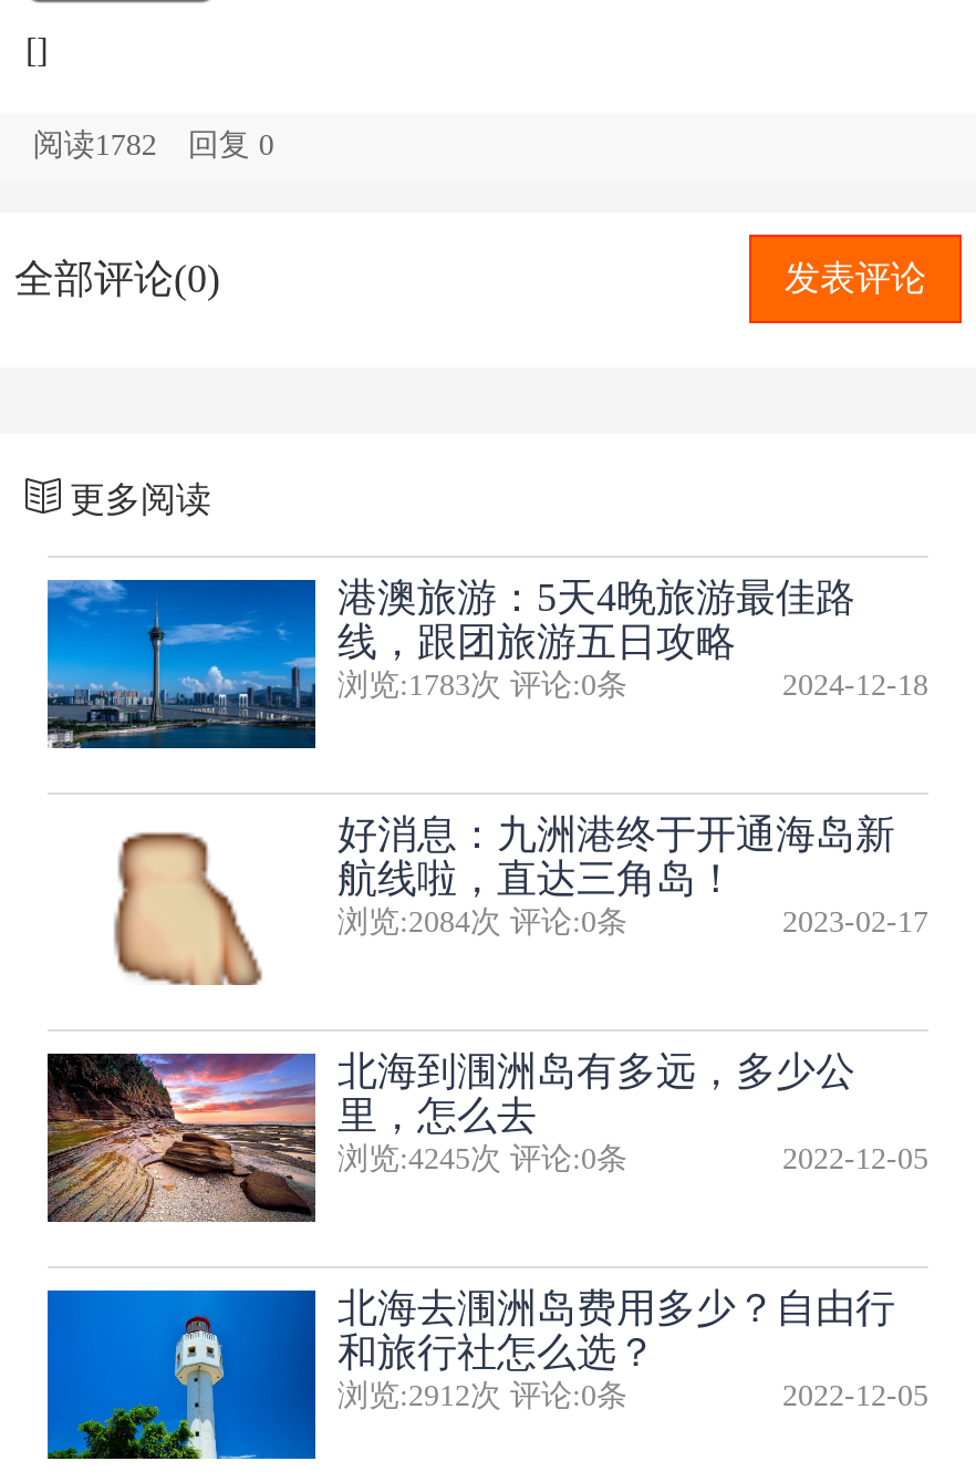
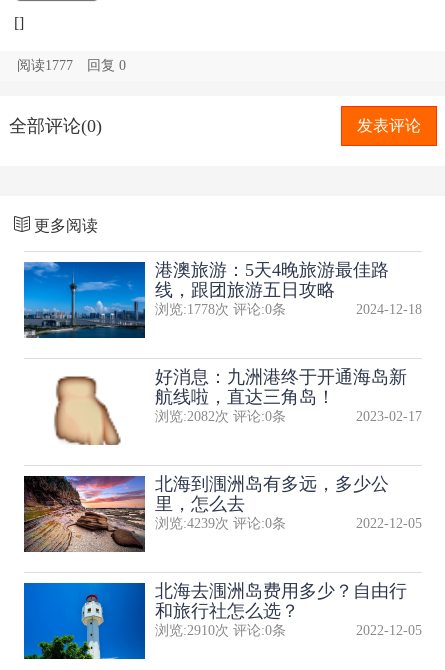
[33,128,274,161] 阅读1782 回复0 -> [17,58,126,73] 阅读1777 回复0
[338,668,627,701] 浏览:1783次 评论:0条 -> [155,302,286,317] 浏览:1778次 评论:0条
[338,905,627,938] 浏览:2084次 评论:0条 -> [155,409,286,424] 浏览:2082次 评论:0条
[338,1142,627,1175] 浏览:4245次 评论:0条 -> [155,516,286,531] 浏览:4239次 评论:0条
[338,1379,627,1412] 浏览:2912次 评论:0条 -> [155,623,286,638] 浏览:2910次 评论:0条

